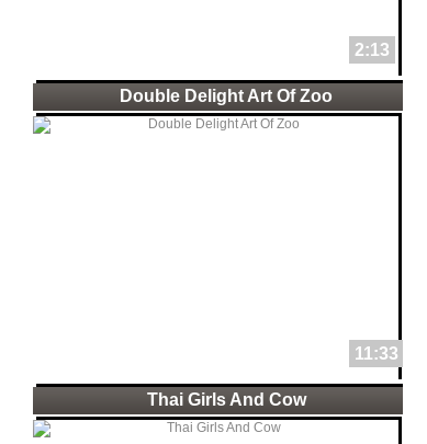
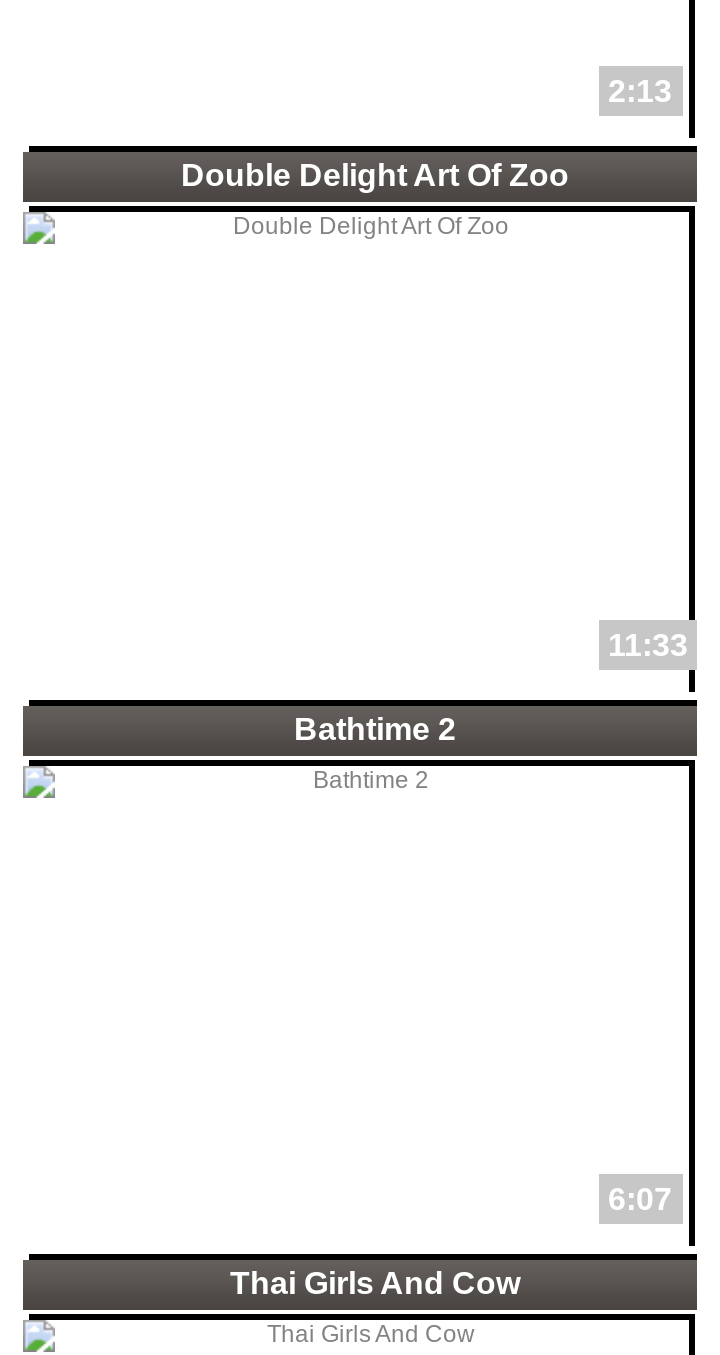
none -> [294,712,456,746] Bathtime 2
none -> [608,1182,672,1216] 6:07

